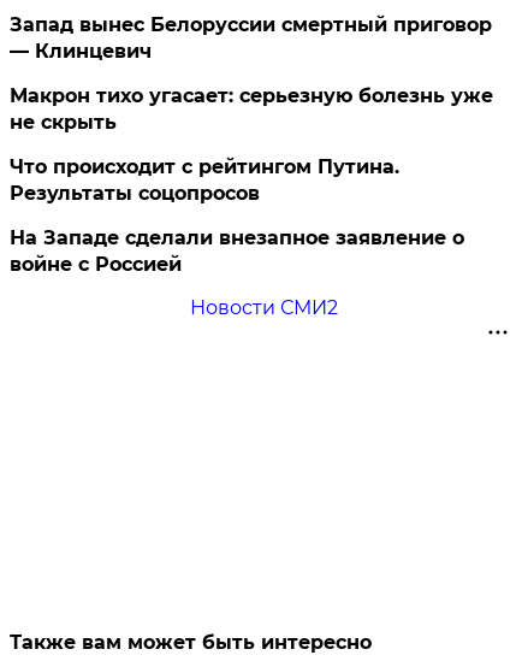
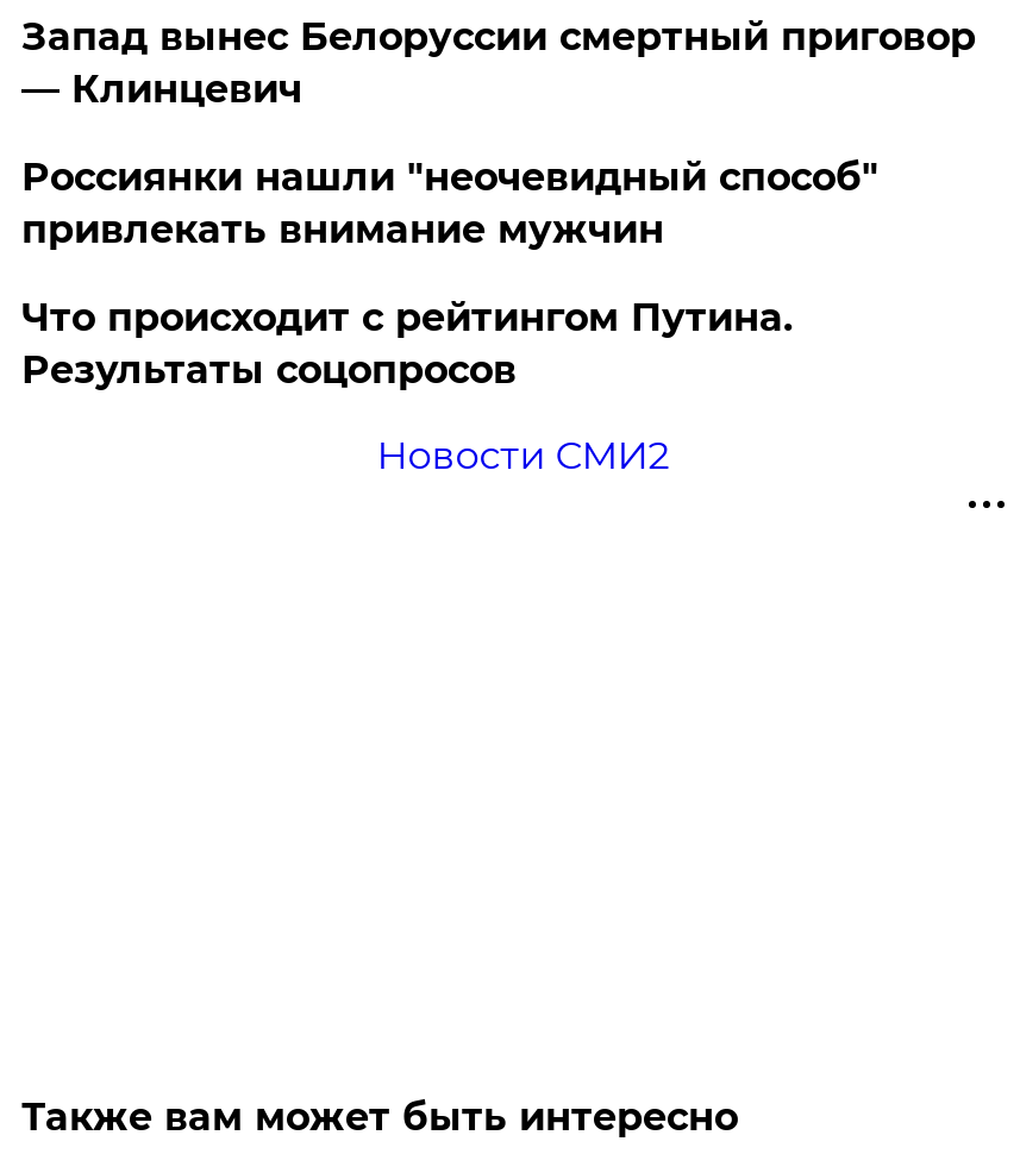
[10,85,494,134] Макрон тихо угасает: серьезную болезнь уже | не скрыть -> [21,155,878,253] Россиянки нашли "неочевидный способ" | привлекать внимание мужчин
[10,227,465,276] На Западе сделали внезапное заявление о | войне с Россией -> none

